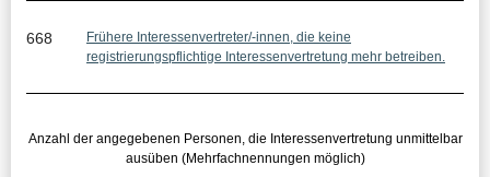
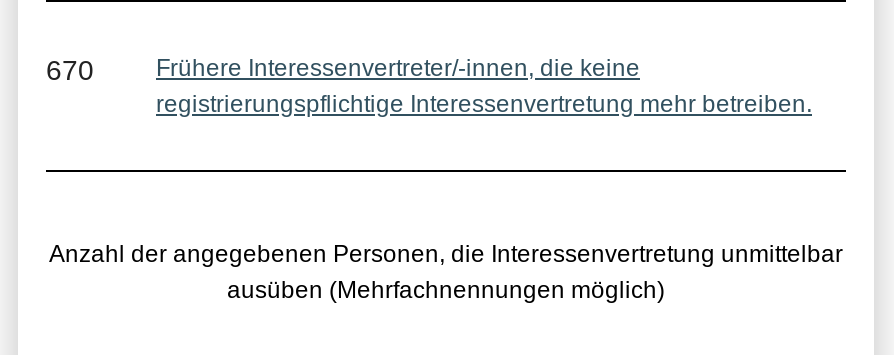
[26,29,52,47] 668 -> [46,54,94,86] 670

